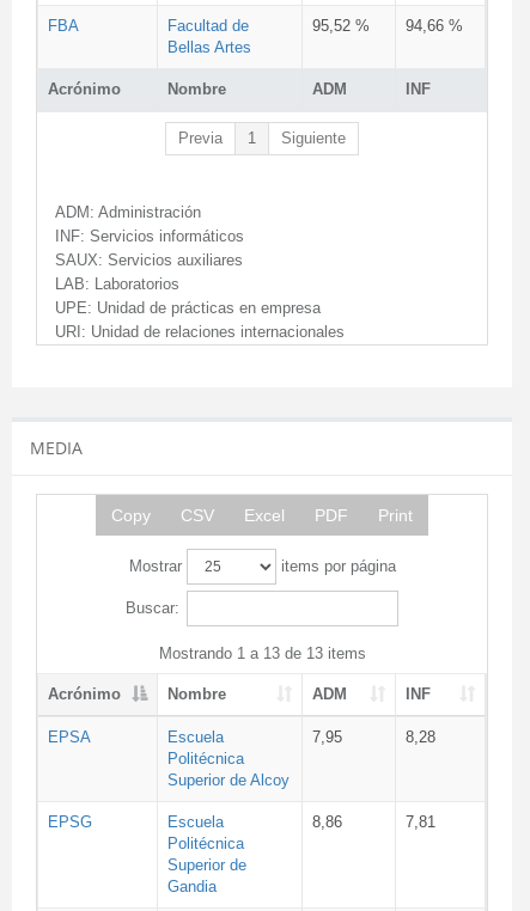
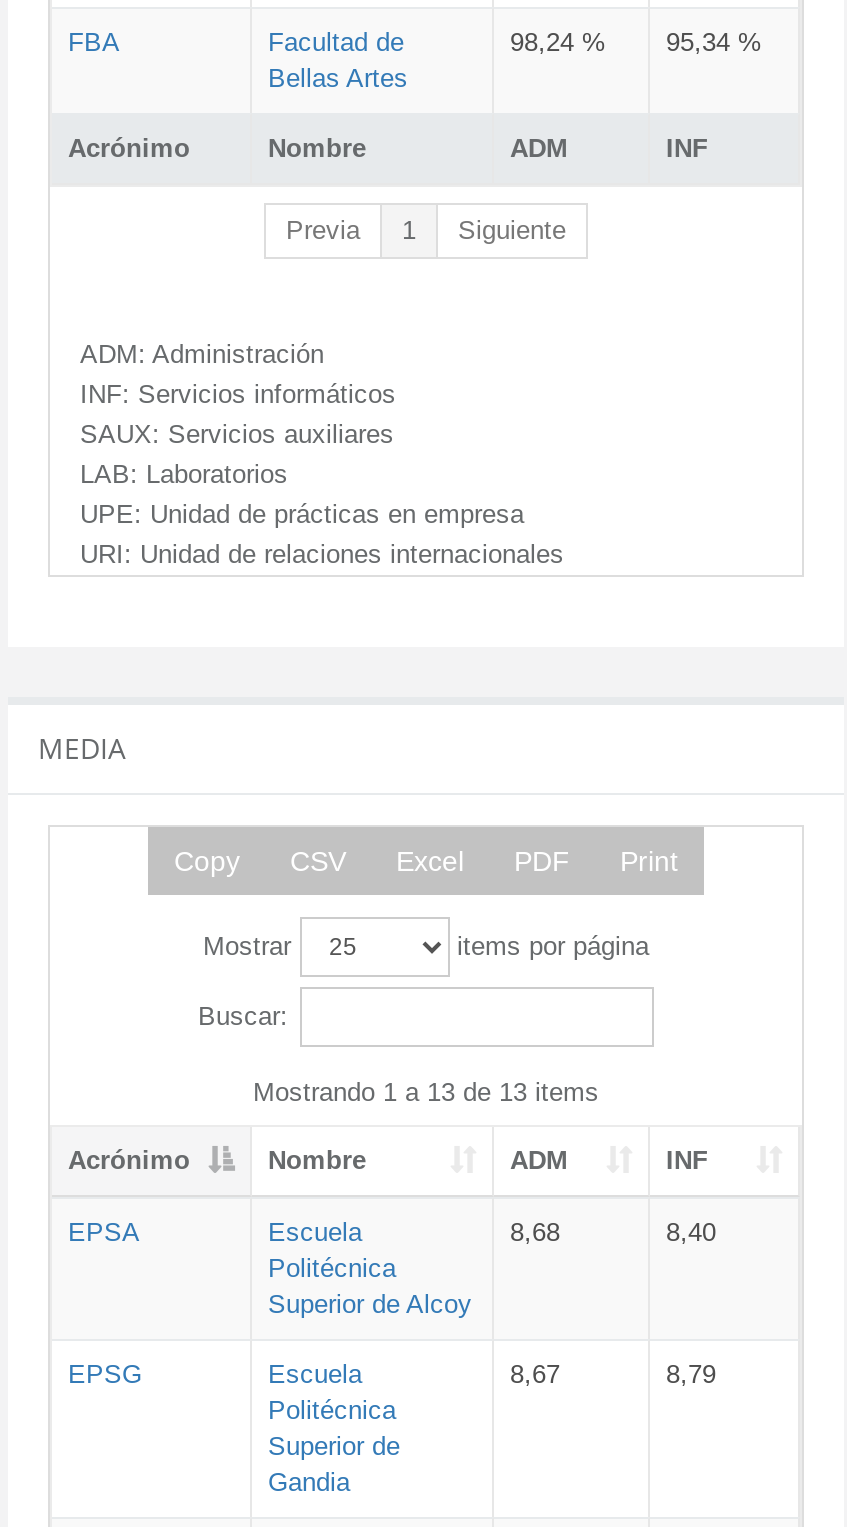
[312,16,370,34] 95,52 % -> [510,26,606,56] 98,24 %
[406,16,463,34] 94,66 % -> [666,26,762,56] 95,34 %
[312,728,342,746] 7,95 -> [510,1217,560,1247] 8,68
[406,728,435,746] 8,28 -> [666,1217,716,1247] 8,40
[312,813,342,831] 8,86 -> [510,1359,560,1389] 8,67
[406,813,435,831] 7,81 -> [666,1359,716,1389] 8,79

